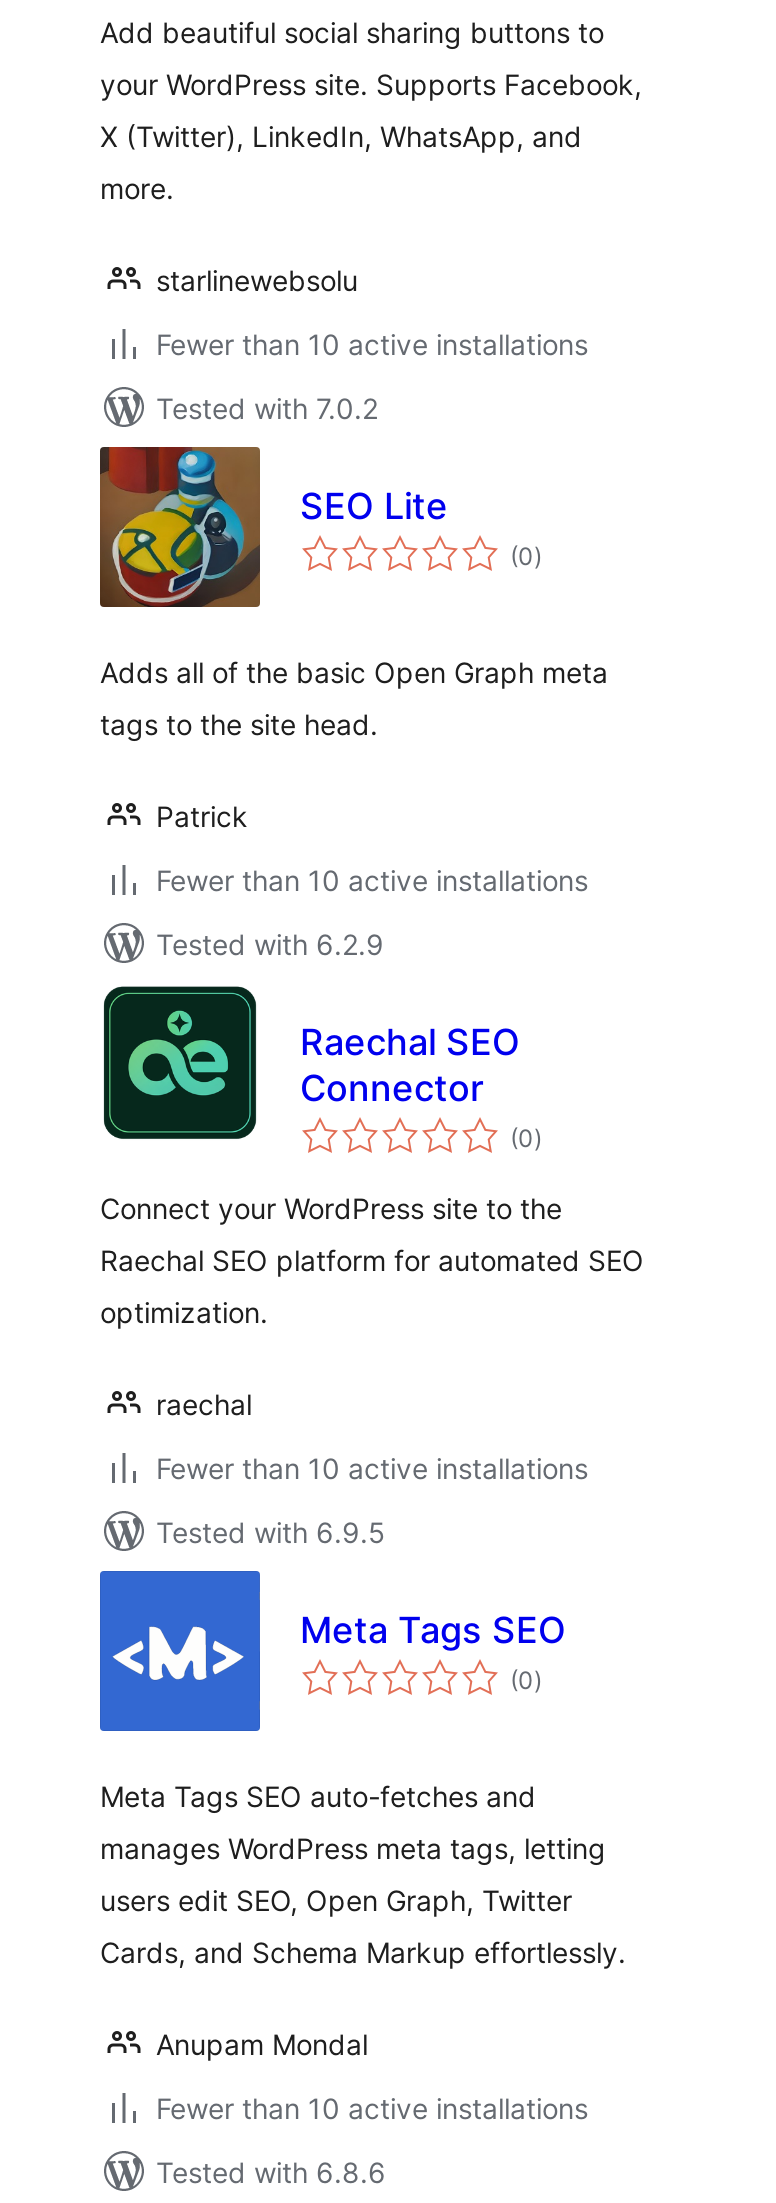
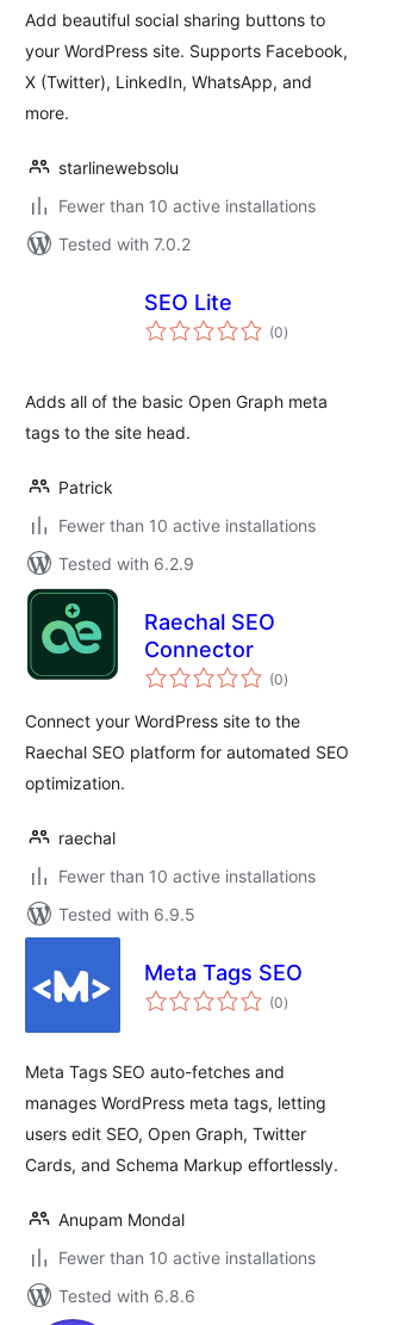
[98,445,262,609] [image] -> none

